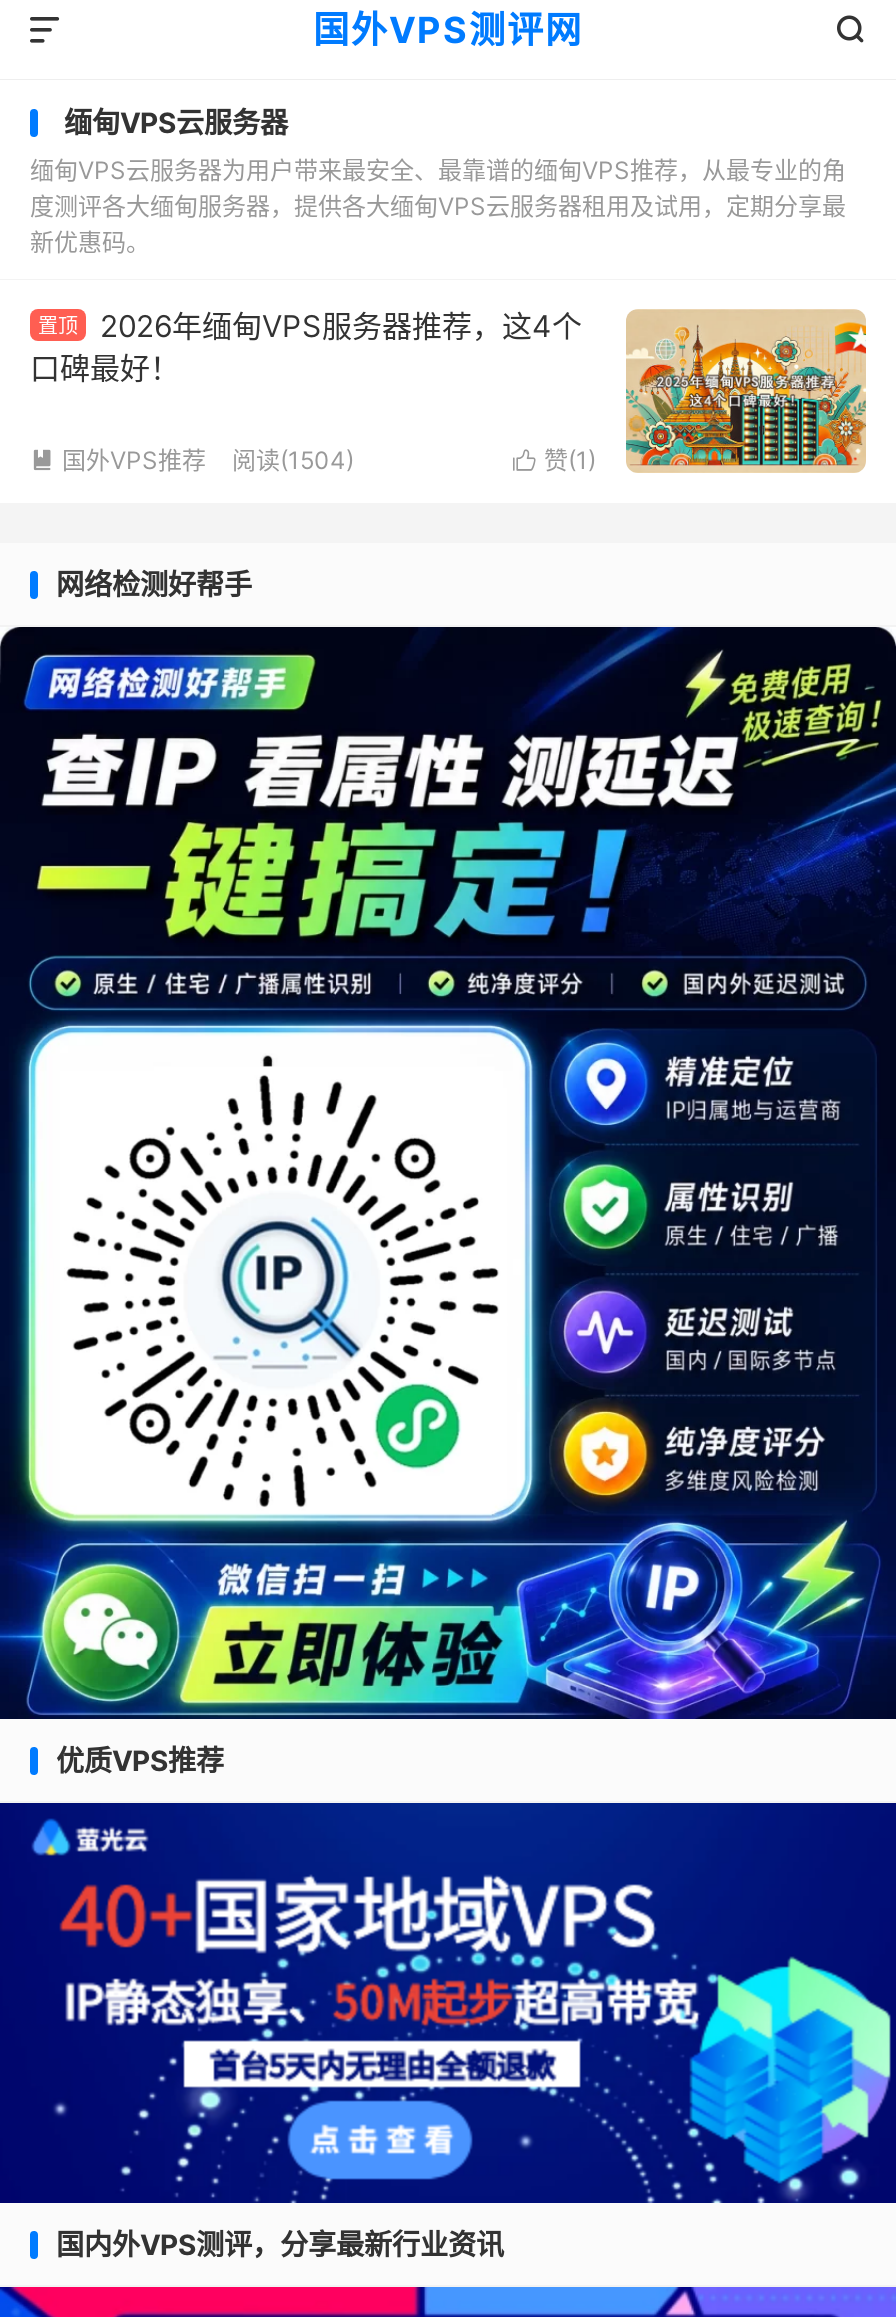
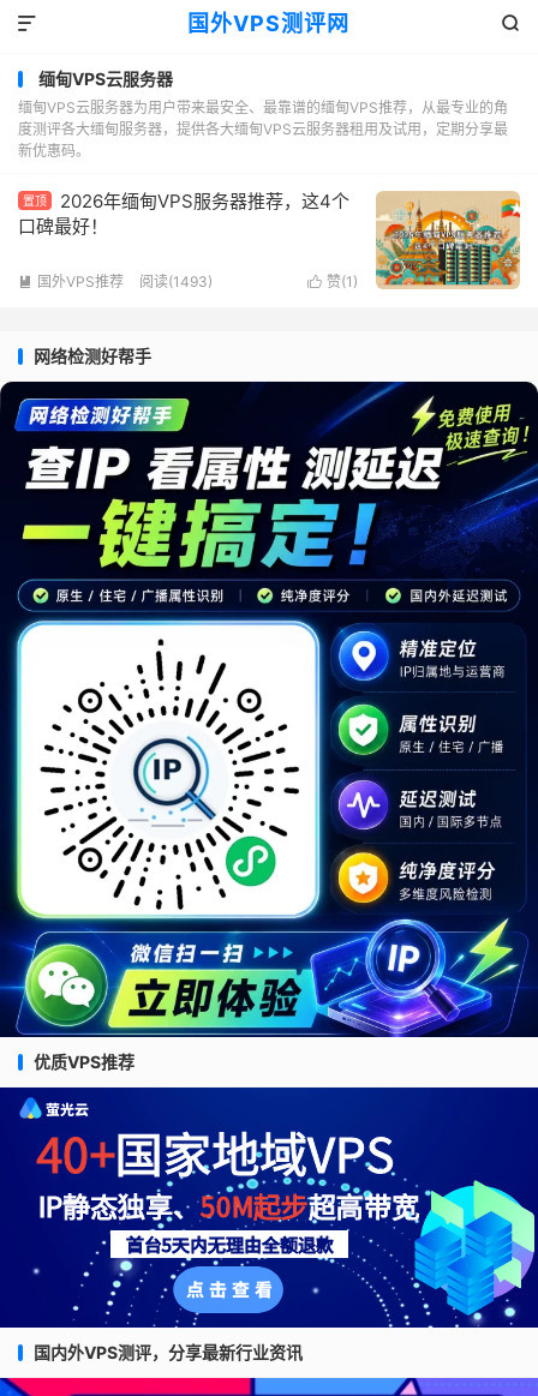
[232,445,354,475] 阅读(1504) -> [139,272,213,290] 阅读(1493)

